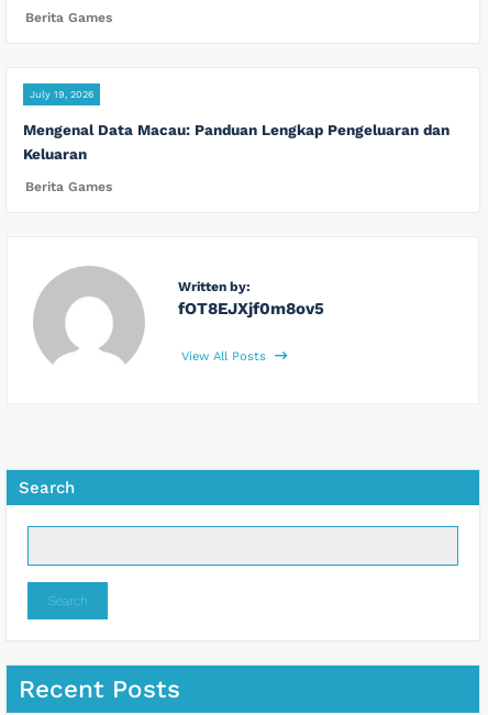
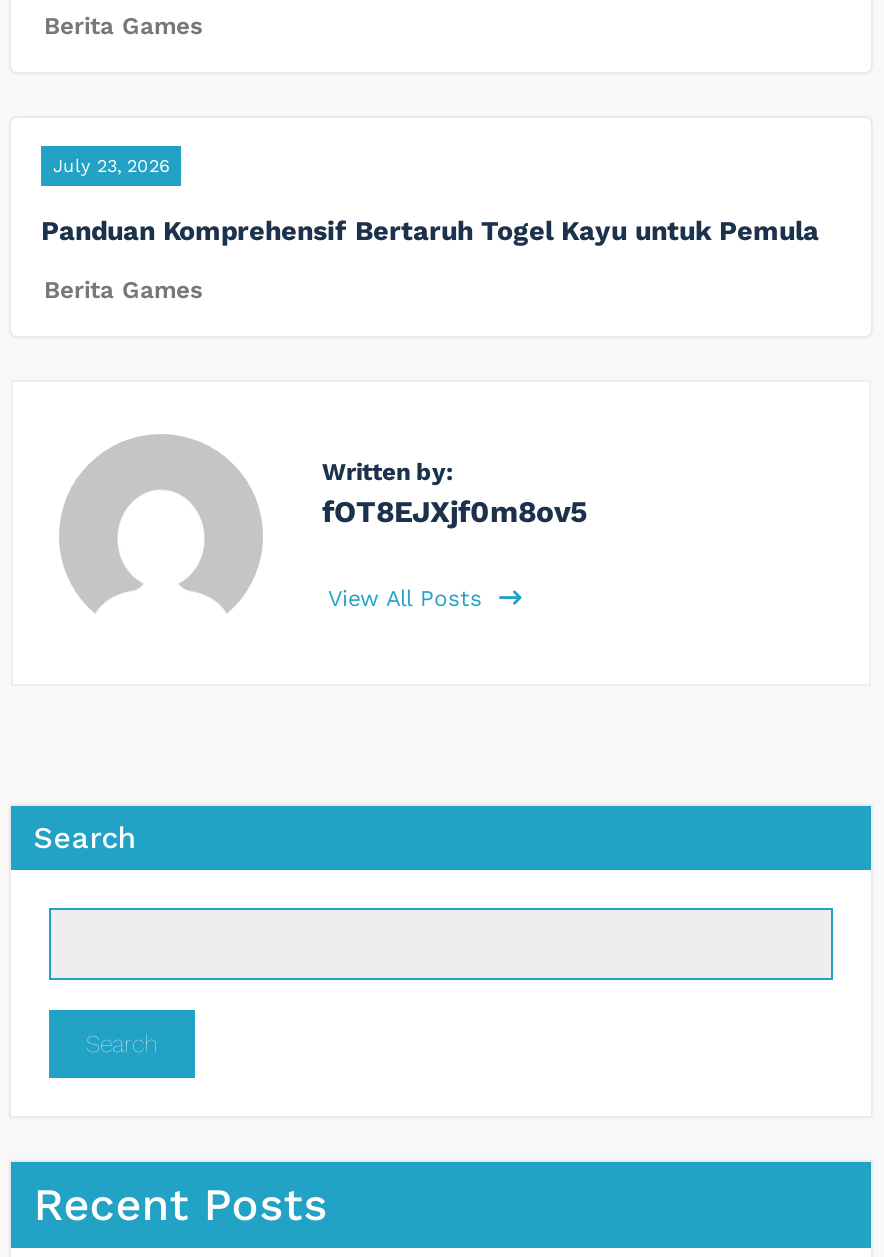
[30,89,93,100] July 19, 2026 -> [53,155,169,175] July 23, 2026
[23,120,450,162] Mengenal Data Macau: Panduan Lengkap Pengeluaran dan | Keluaran -> [41,213,819,245] Panduan Komprehensif Bertaruh Togel Kayu untuk Pemula

